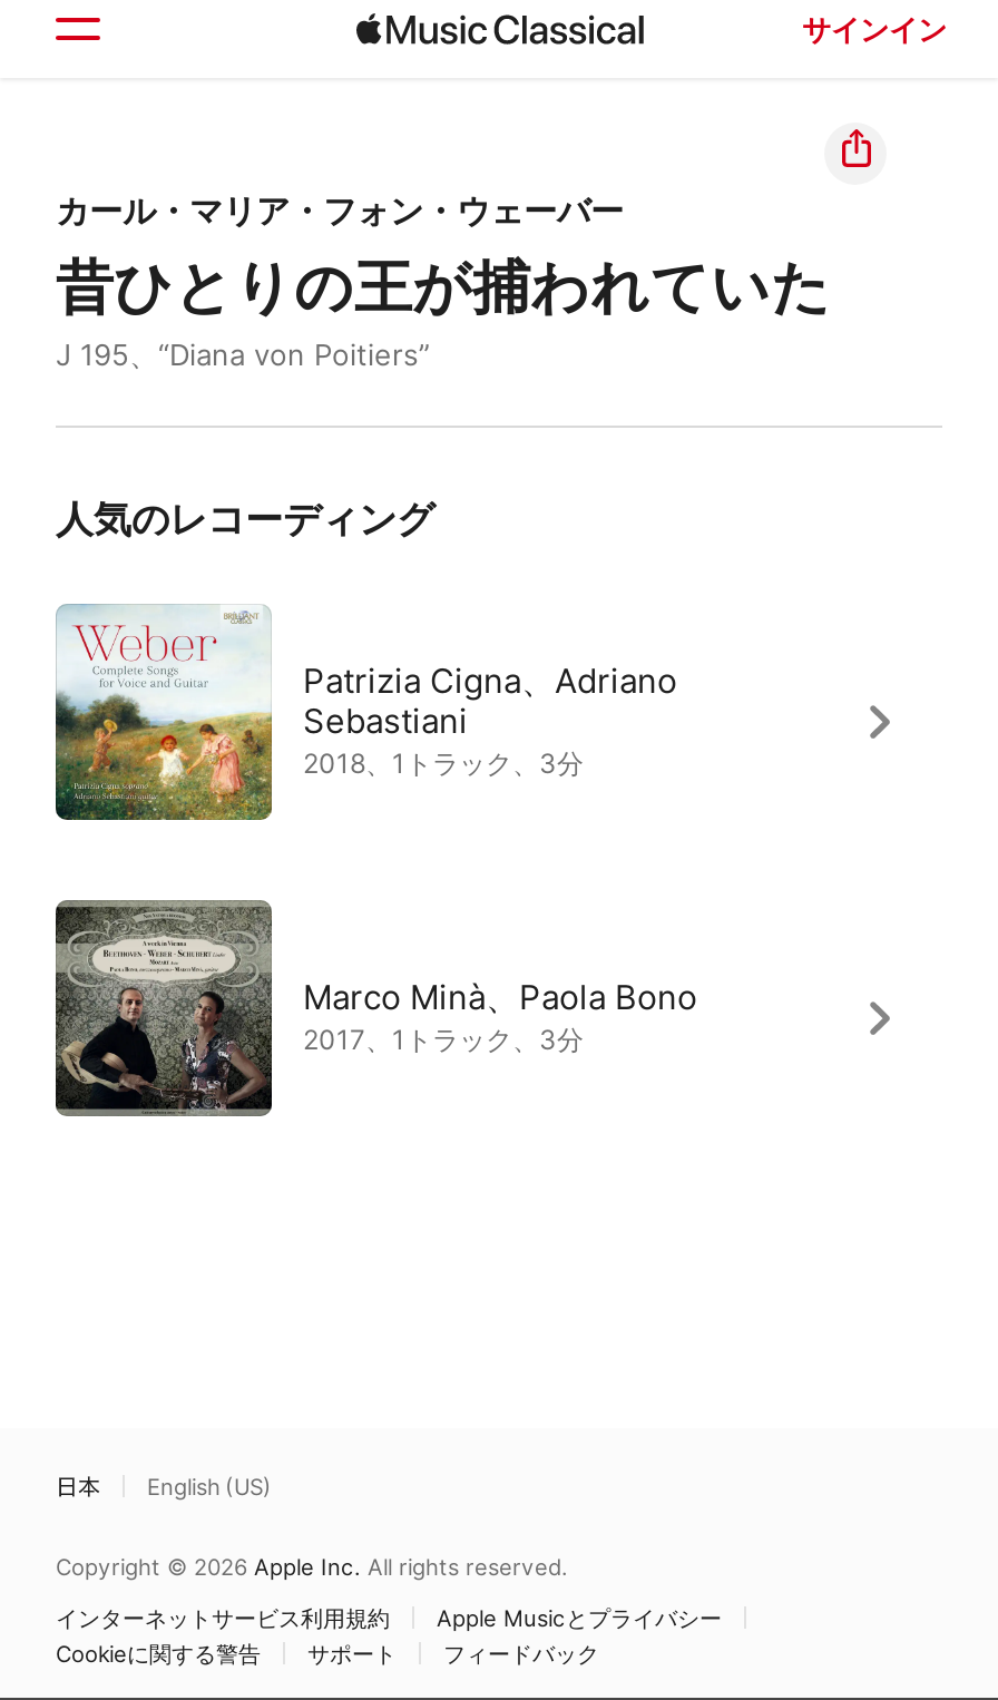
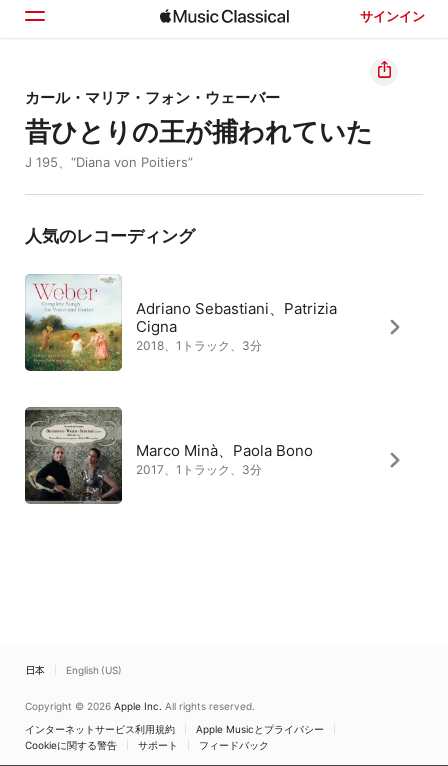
[303,660,677,742] Patrizia Cigna、Adriano | Sebastiani -> [136,299,337,336] Adriano Sebastiani、Patrizia | Cigna

